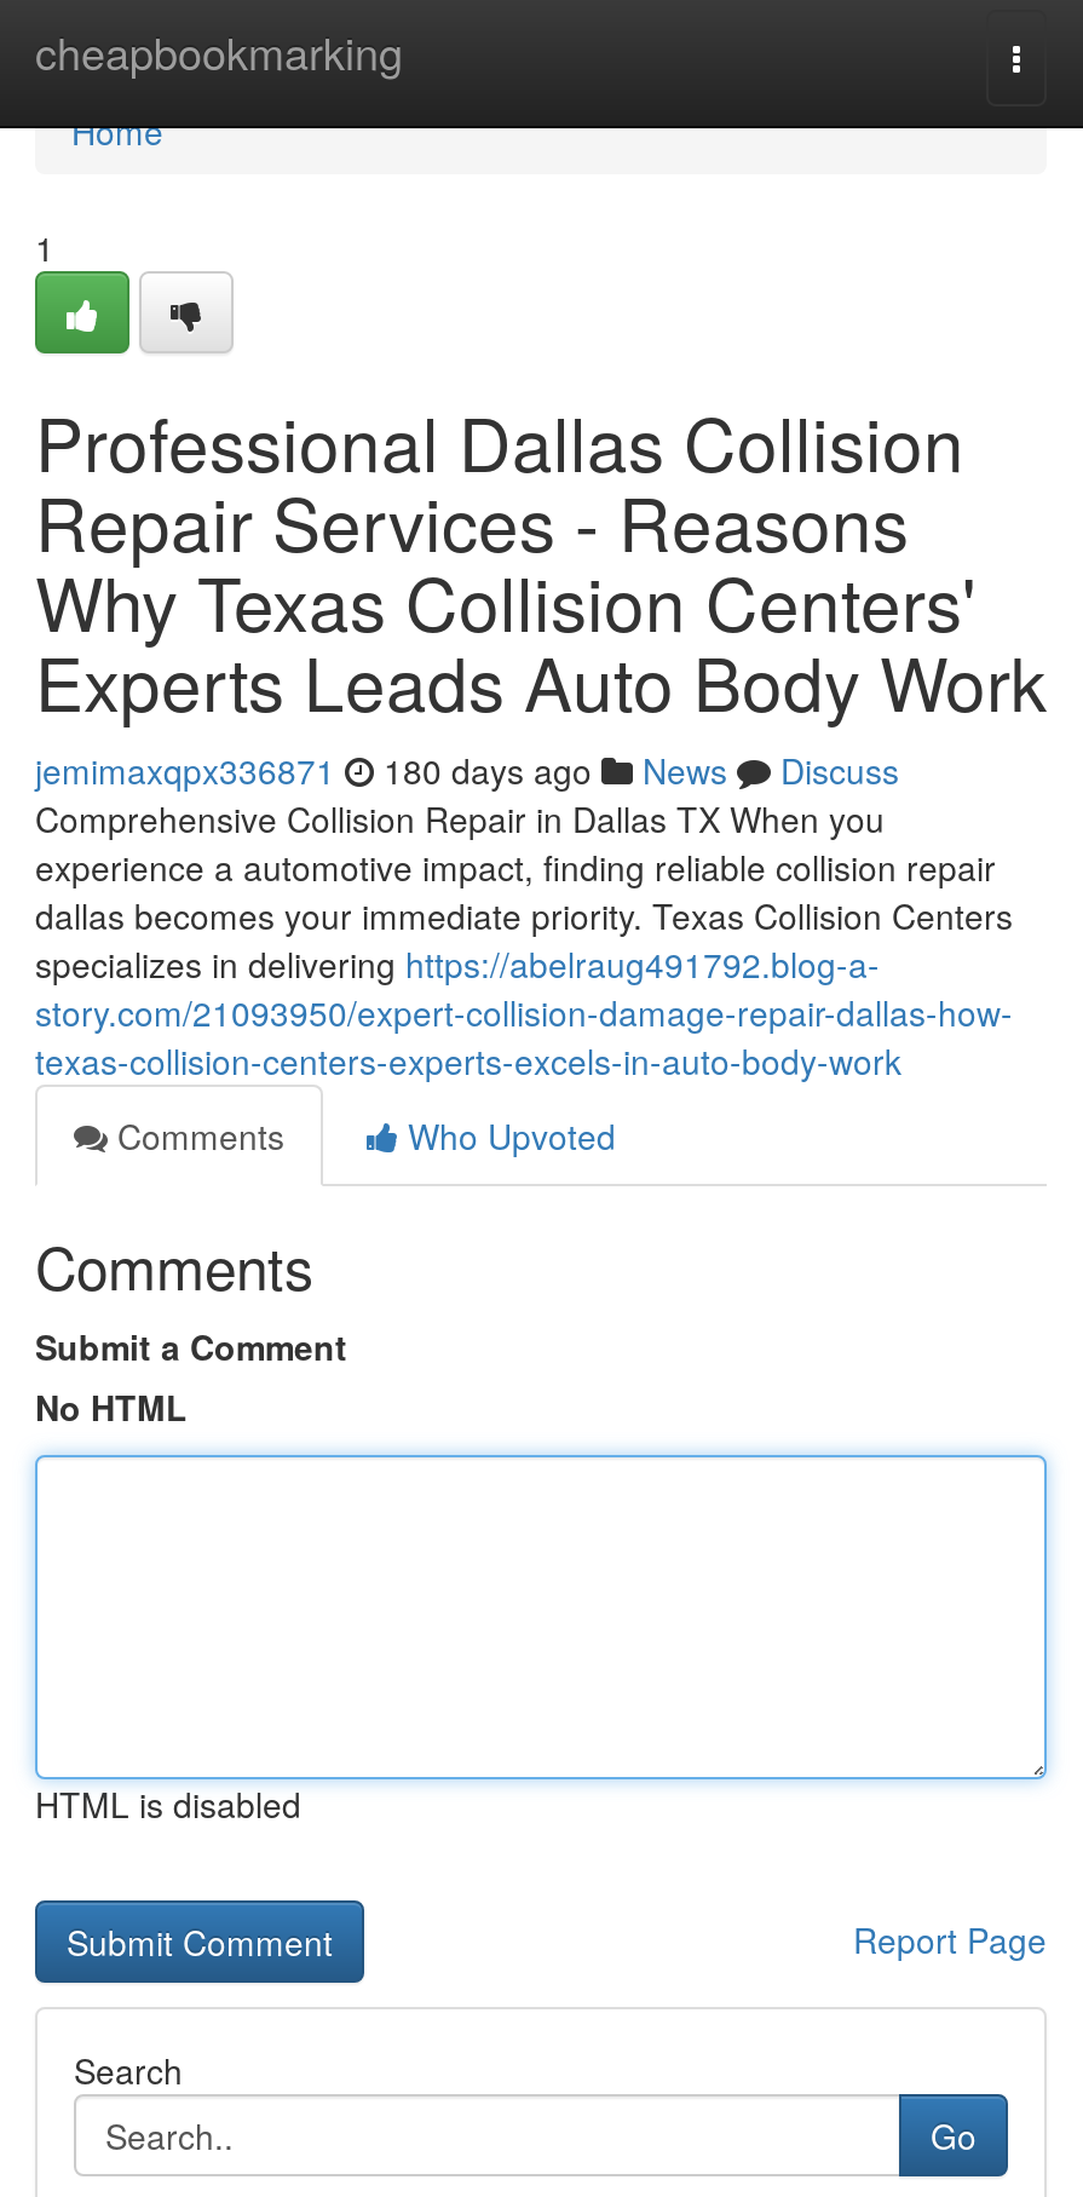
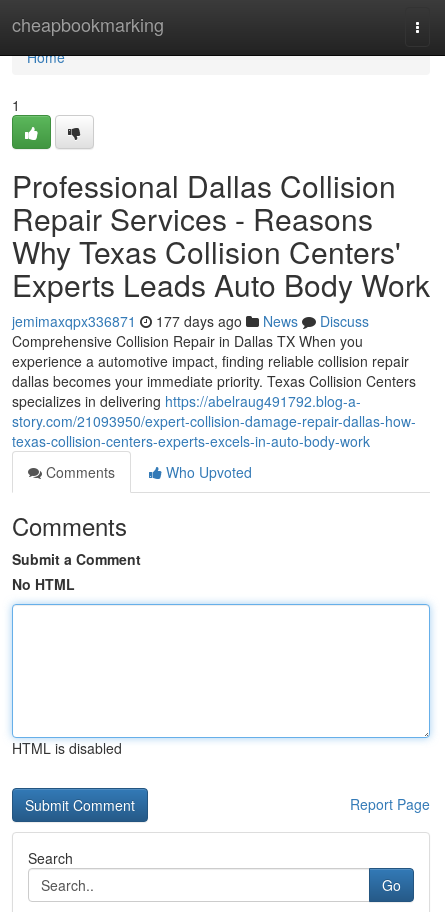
[35,746,899,794] jemimaxqpx336871 180 days ago News Discuss -> [12,311,369,331] jemimaxqpx336871 177 days ago News Discuss

